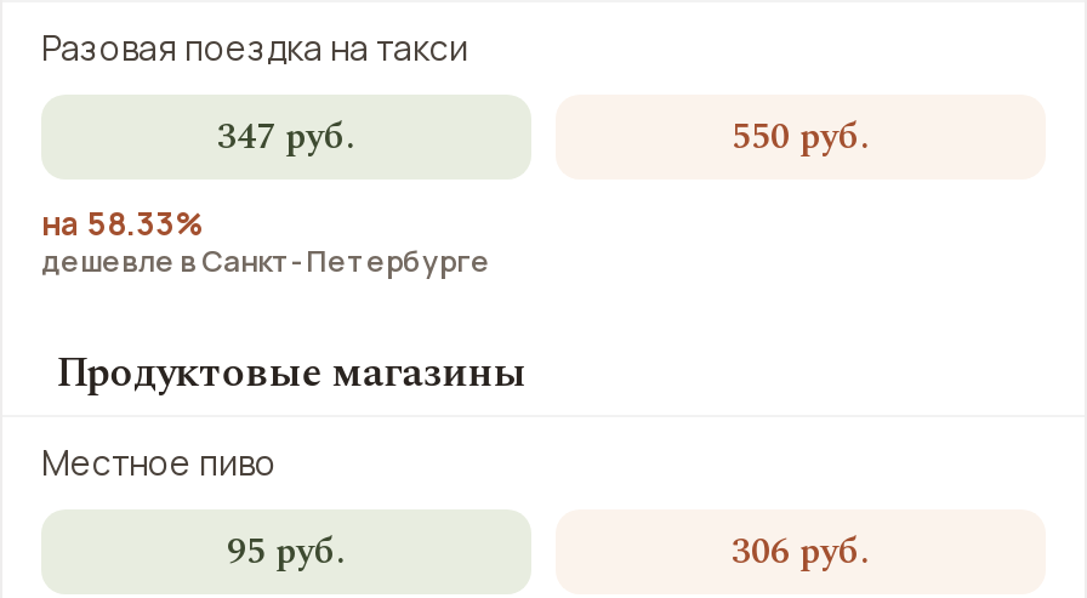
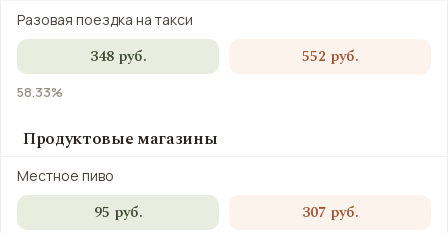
[217,109,870,165] 347 руб. | 550 руб. -> [89,45,358,68] 348 руб. | 552 руб.
[41,201,490,281] на 58.33% | дешевле в Санкт-Петербурге -> [17,83,63,101] 58.33%
[732,524,870,580] 306 руб. -> [301,201,358,224] 307 руб.

